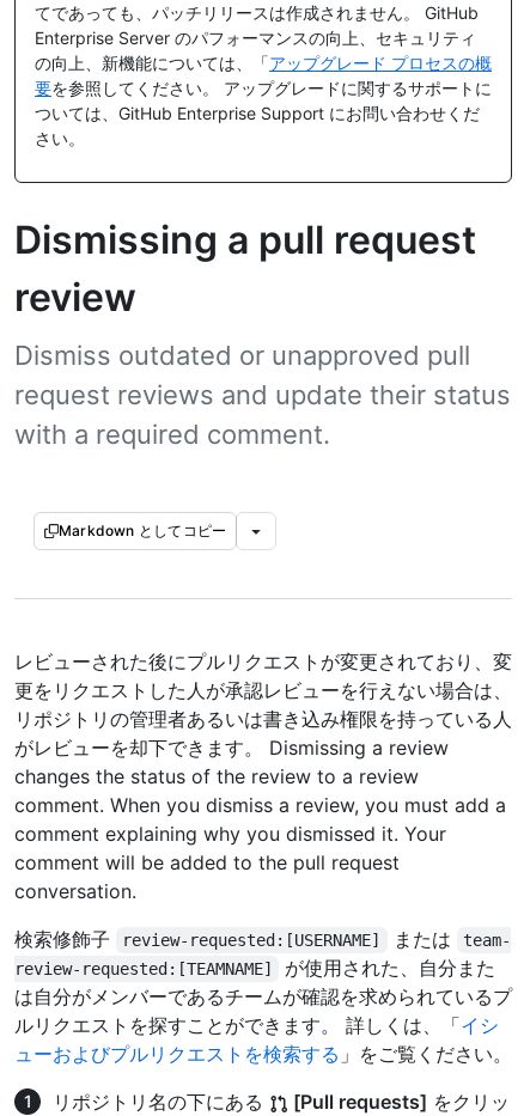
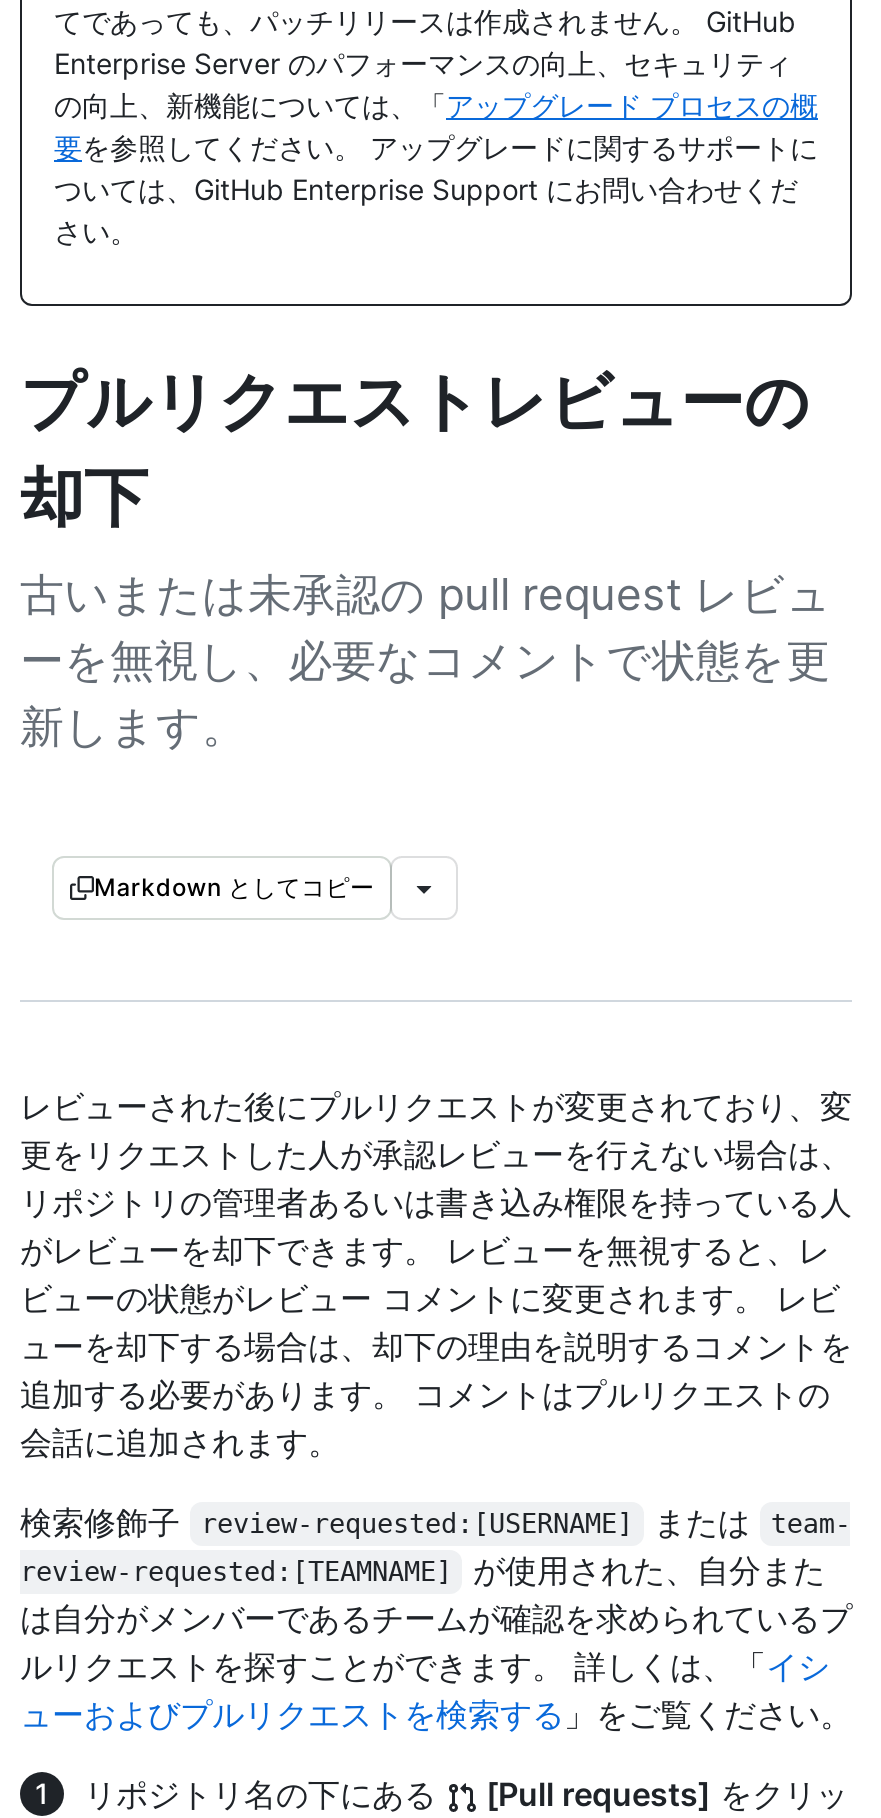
[14,217,511,450] Dismissing a pull request | review | Dismiss outdated or unapproved pull | request reviews and update their status | with a required comment. -> [20,362,832,752] プルリクエストレビューの | 却下 | 古いまたは未承認の pull request レビュ | ーを無視し、必要なコメントで状態を更 | 新します。
[14,736,506,903] がレビューを却下できます。 Dismissing a review | changes the status of the review to a review | comment. When you dismiss a review, you must add a | comment explaining why you dismissed it. Your | comment will be added to the pull request | conversation. -> [20,1230,852,1462] がレビューを却下できます。 レビューを無視すると、レ | ビューの状態がレビュー コメントに変更されます。 レビ | ューを却下する場合は、却下の理由を説明するコメントを | 追加する必要があります。 コメントはプルリクエストの | 会話に追加されます。

